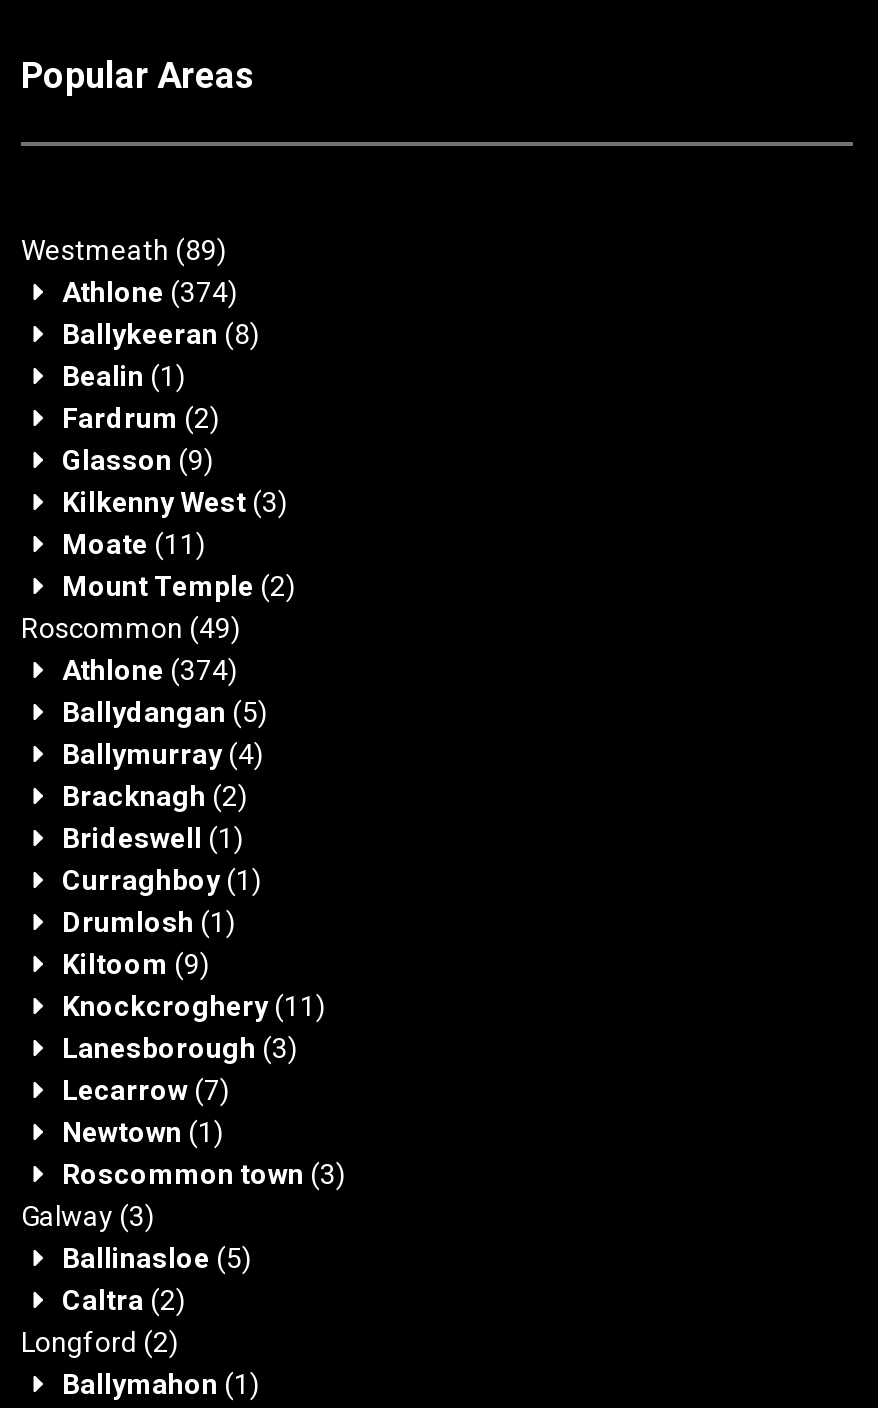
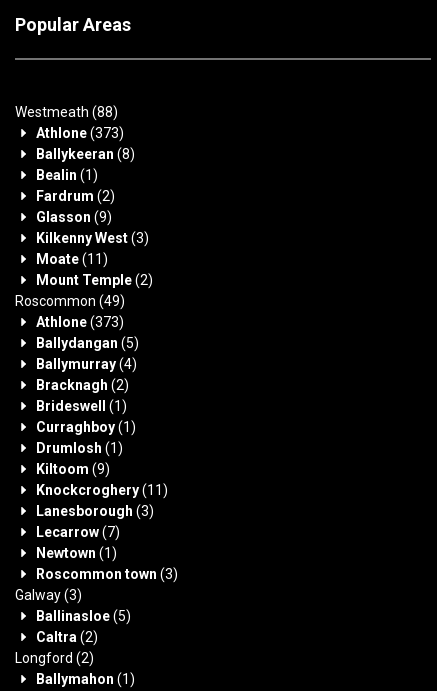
[21,234,227,266] Westmeath (89) -> [15,104,118,120] Westmeath (88)
[62,276,238,308] Athlone (374) -> [35,125,123,141] Athlone (373)
[62,654,238,686] Athlone (374) -> [35,314,123,330] Athlone (373)

